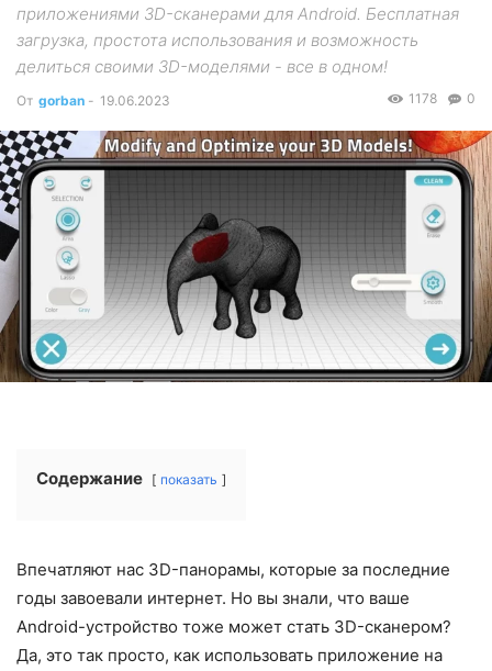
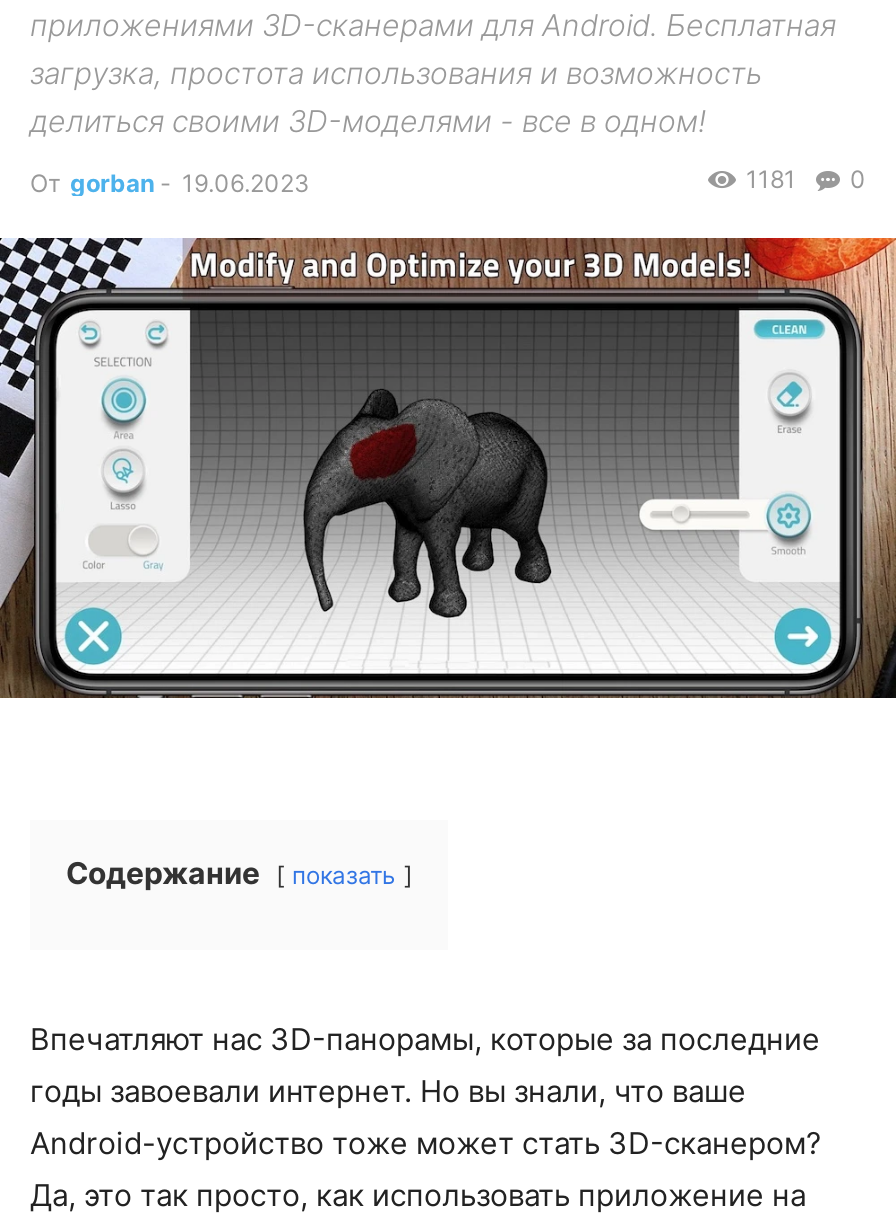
[409,90,476,107] 1178 0 -> [746,164,866,194] 1181 0

